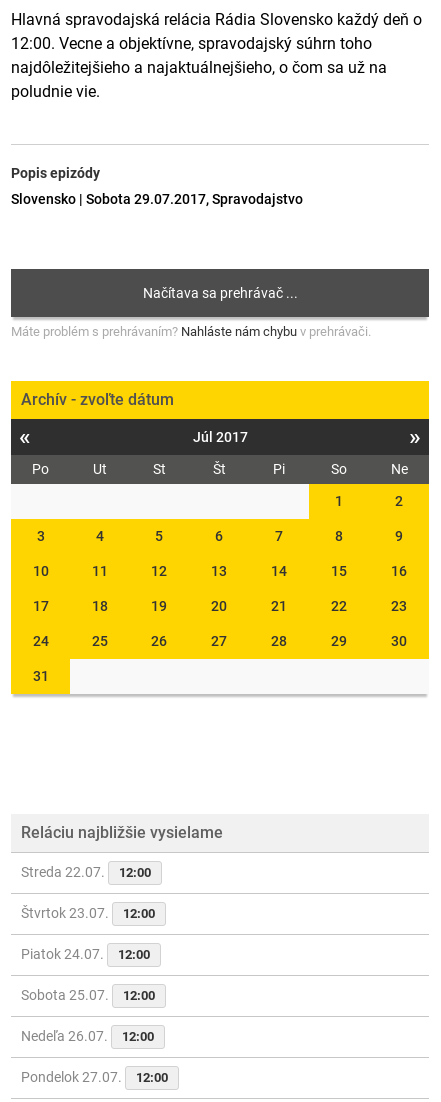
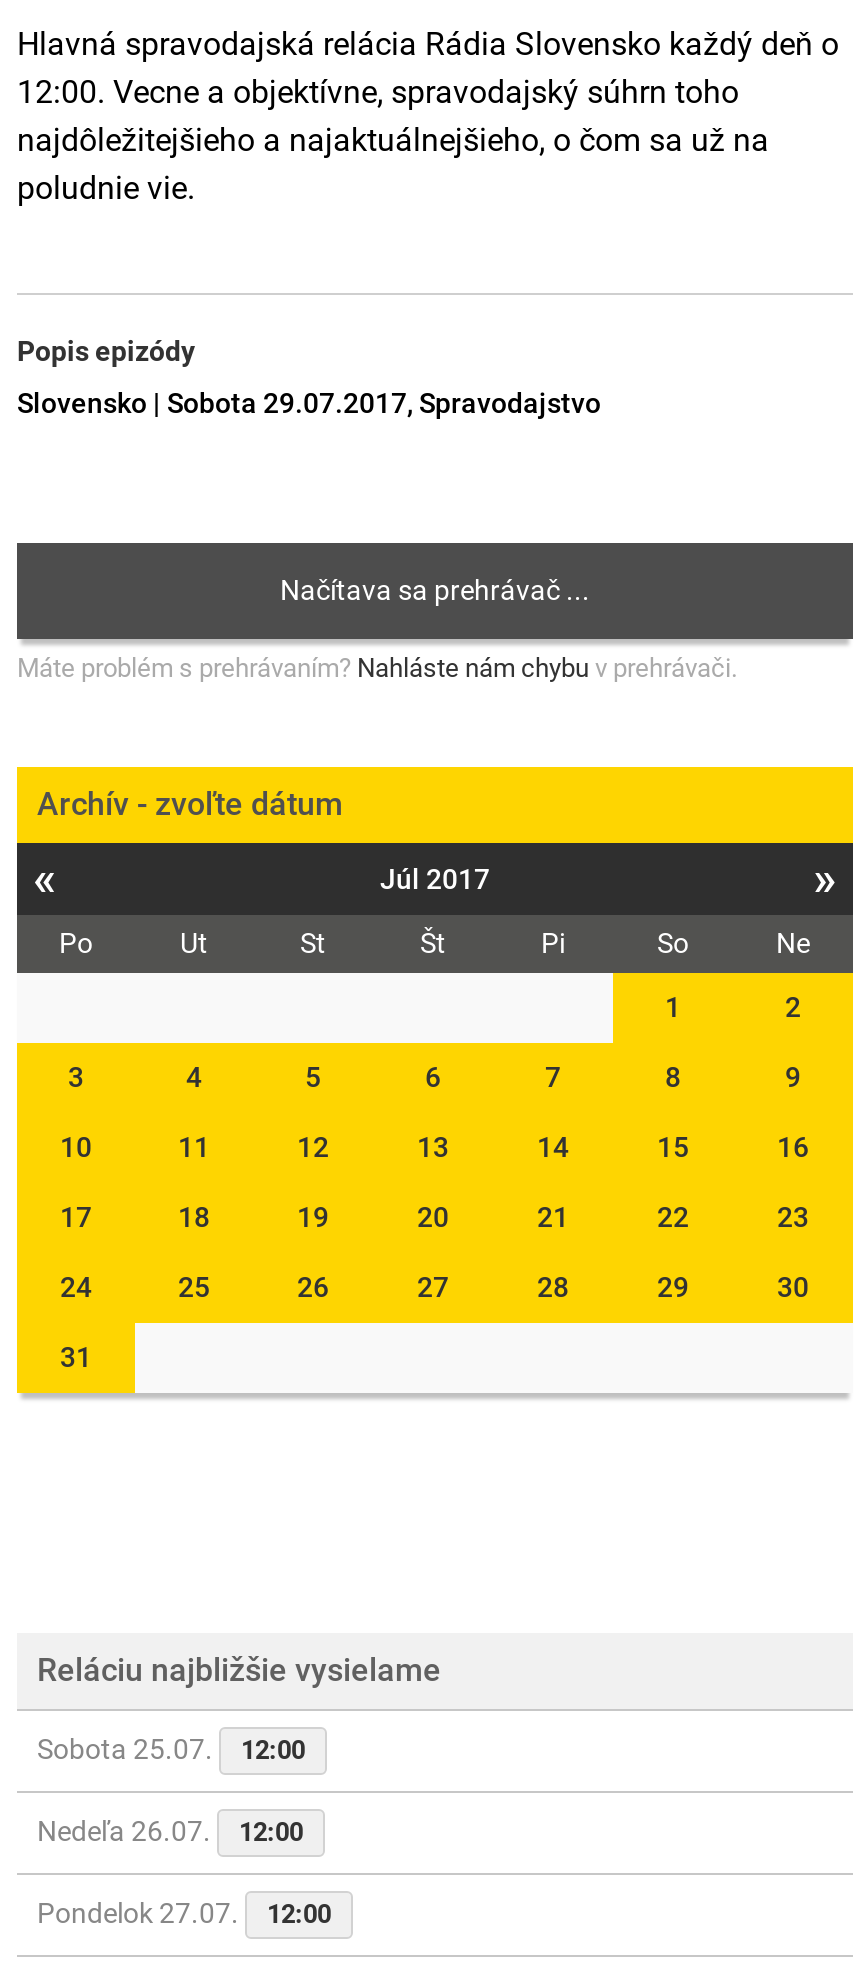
[21,864,155,962] Streda 22.07. | 12:00 | Štvrtok 23.07. | 12:00 | Piatok 24.07. | 12:00 -> none

